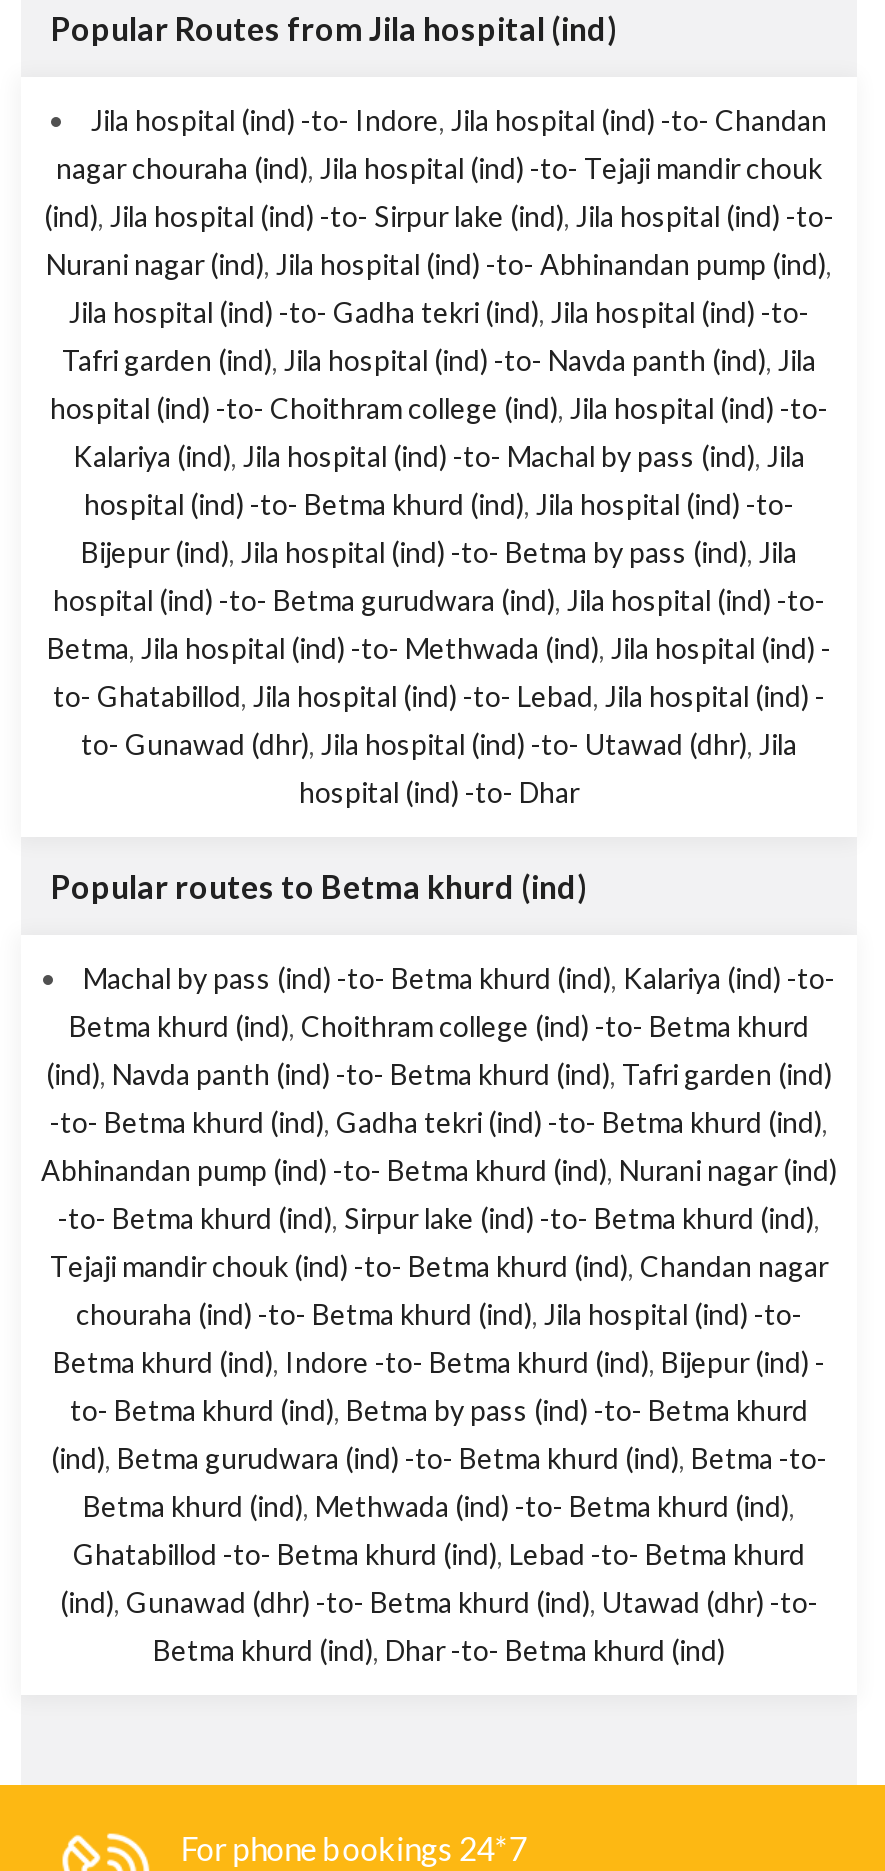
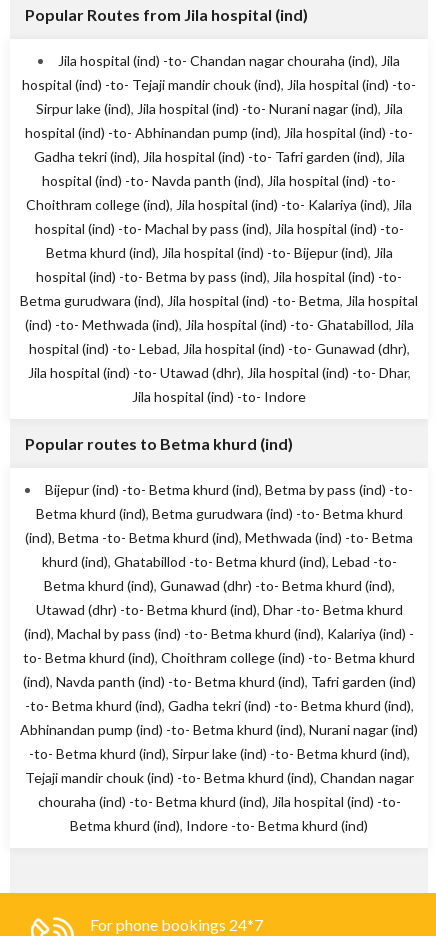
[44,103,834,809] Jila hospital (ind) -to- Indore, Jila hospital (ind) -to- Chandan | nagar chouraha (ind), Jila hospital (ind) -to- Tejaji mandir chouk | (ind), Jila hospital (ind) -to- Sirpur lake (ind), Jila hospital (ind) -to- | Nurani nagar (ind), Jila hospital (ind) -to- Abhinandan pump (ind), | Jila hospital (ind) -to- Gadha tekri (ind), Jila hospital (ind) -to- | Tafri garden (ind), Jila hospital (ind) -to- Navda panth (ind), Jila | hospital (ind) -to- Choithram college (ind), Jila hospital (ind) -to- | Kalariya (ind), Jila hospital (ind) -to- Machal by pass (ind), Jila | hospital (ind) -to- Betma khurd (ind), Jila hospital (ind) -to- | Bijepur (ind), Jila hospital (ind) -to- Betma by pass (ind), Jila | hospital (ind) -to- Betma gurudwara (ind), Jila hospital (ind) -to- | Betma, Jila hospital (ind) -to- Methwada (ind), Jila hospital (ind) - | to- Ghatabillod, Jila hospital (ind) -to- Lebad, Jila hospital (ind) - | to- Gunawad (dhr), Jila hospital (ind) -to- Utawad (dhr), Jila | hospital (ind) -to- Dhar -> [20,52,418,405] Jila hospital (ind) -to- Chandan nagar chouraha (ind), Jila | hospital (ind) -to- Tejaji mandir chouk (ind), Jila hospital (ind) -to- | Sirpur lake (ind), Jila hospital (ind) -to- Nurani nagar (ind), Jila | hospital (ind) -to- Abhinandan pump (ind), Jila hospital (ind) -to- | Gadha tekri (ind), Jila hospital (ind) -to- Tafri garden (ind), Jila | hospital (ind) -to- Navda panth (ind), Jila hospital (ind) -to- | Choithram college (ind), Jila hospital (ind) -to- Kalariya (ind), Jila | hospital (ind) -to- Machal by pass (ind), Jila hospital (ind) -to- | Betma khurd (ind), Jila hospital (ind) -to- Bijepur (ind), Jila | hospital (ind) -to- Betma by pass (ind), Jila hospital (ind) -to- | Betma gurudwara (ind), Jila hospital (ind) -to- Betma, Jila hospital | (ind) -to- Methwada (ind), Jila hospital (ind) -to- Ghatabillod, Jila | hospital (ind) -to- Lebad, Jila hospital (ind) -to- Gunawad (dhr), | Jila hospital (ind) -to- Utawad (dhr), Jila hospital (ind) -to- Dhar, | Jila hospital (ind) -to- Indore
[69,961,835,1043] Machal by pass (ind) -to- Betma khurd (ind), Kalariya (ind) -to- | Betma khurd (ind), Choithram college (ind) -to- Betma khurd -> [23,481,415,666] Bijepur (ind) -to- Betma khurd (ind), Betma by pass (ind) -to- | Betma khurd (ind), Betma gurudwara (ind) -to- Betma khurd | (ind), Betma -to- Betma khurd (ind), Methwada (ind) -to- Betma | khurd (ind), Ghatabillod -to- Betma khurd (ind), Lebad -to- | Betma khurd (ind), Gunawad (dhr) -to- Betma khurd (ind), | Utawad (dhr) -to- Betma khurd (ind), Dhar -to- Betma khurd | (ind), Machal by pass (ind) -to- Betma khurd (ind), Kalariya (ind) - | to- Betma khurd (ind), Choithram college (ind) -to- Betma khurd
moved [41,1057,837,1331] -> [20,673,418,810]: (ind), Navda panth (ind) -to- Betma khurd (ind), Tafri garden (ind) | -to- Betma khurd (ind), Gadha tekri (ind) -to- Betma khurd (ind), | Abhinandan pump (ind) -to- Betma khurd (ind), Nurani nagar (ind) | -to- Betma khurd (ind), Sirpur lake (ind) -to- Betma khurd (ind), | Tejaji mandir chouk (ind) -to- Betma khurd (ind), Chandan nagar | chouraha (ind) -to- Betma khurd (ind), Jila hospital (ind) -to-
[51,1345,827,1667] Betma khurd (ind), Indore -to- Betma khurd (ind), Bijepur (ind) - | to- Betma khurd (ind), Betma by pass (ind) -to- Betma khurd | (ind), Betma gurudwara (ind) -to- Betma khurd (ind), Betma -to- | Betma khurd (ind), Methwada (ind) -to- Betma khurd (ind), | Ghatabillod -to- Betma khurd (ind), Lebad -to- Betma khurd | (ind), Gunawad (dhr) -to- Betma khurd (ind), Utawad (dhr) -to- | Betma khurd (ind), Dhar -to- Betma khurd (ind) -> [70,817,368,834] Betma khurd (ind), Indore -to- Betma khurd (ind)

